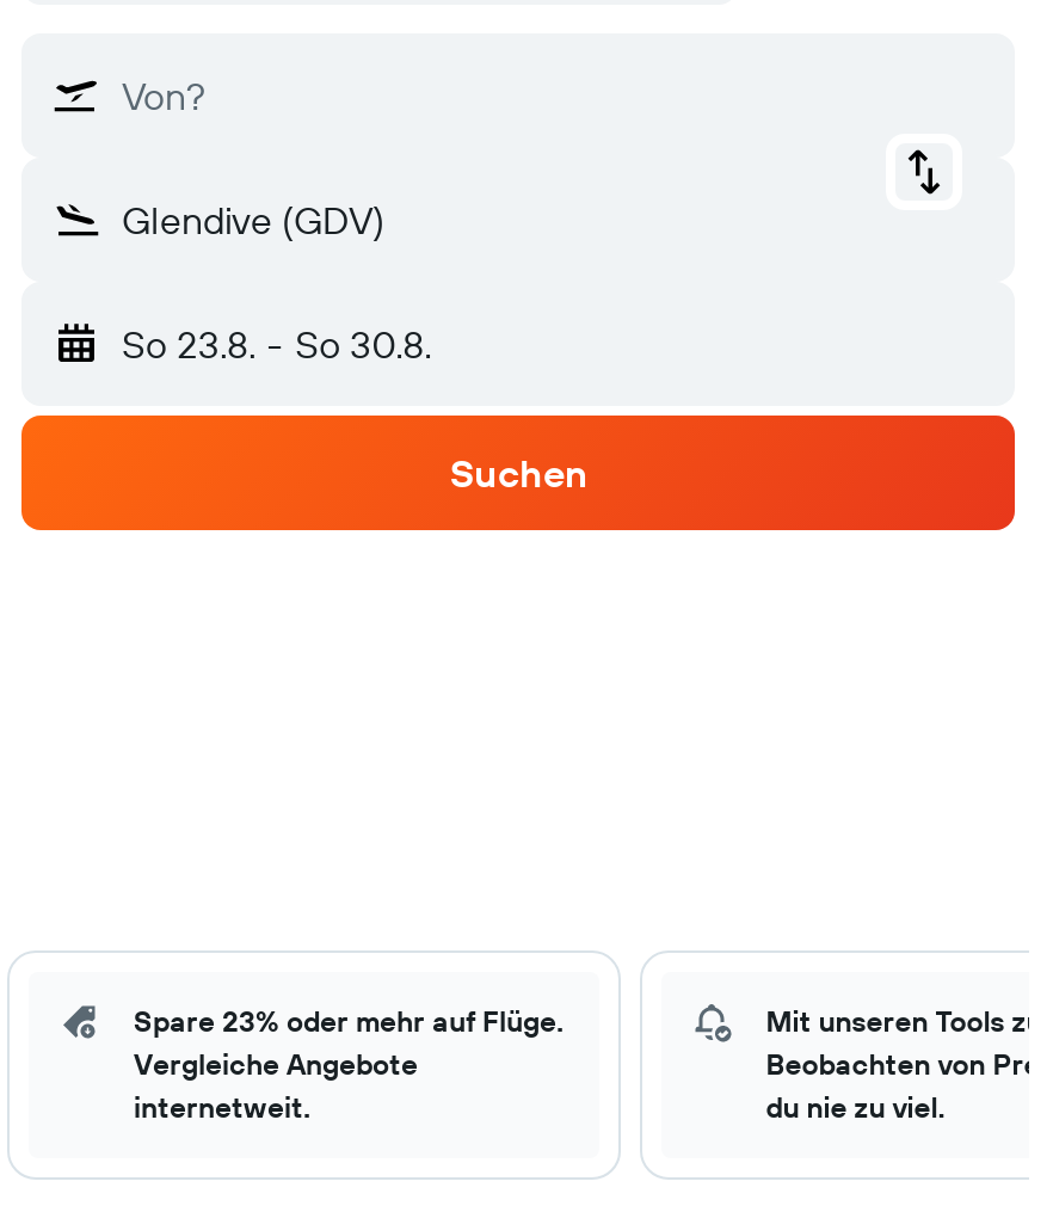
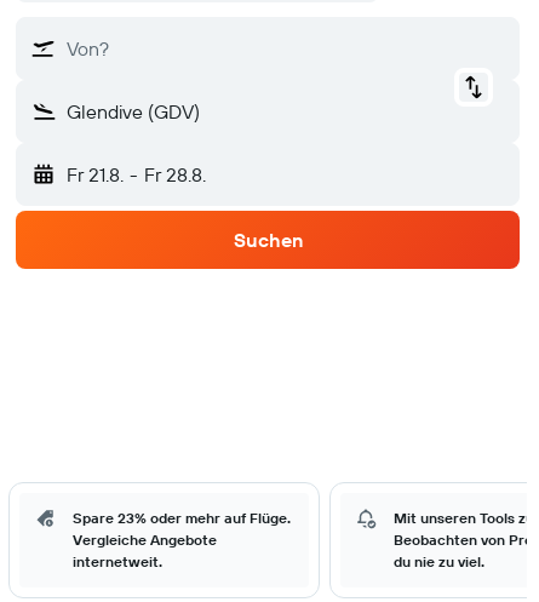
[122,320,431,368] So 23.8. - So 30.8. -> [67,162,205,187] Fr 21.8. - Fr 28.8.

